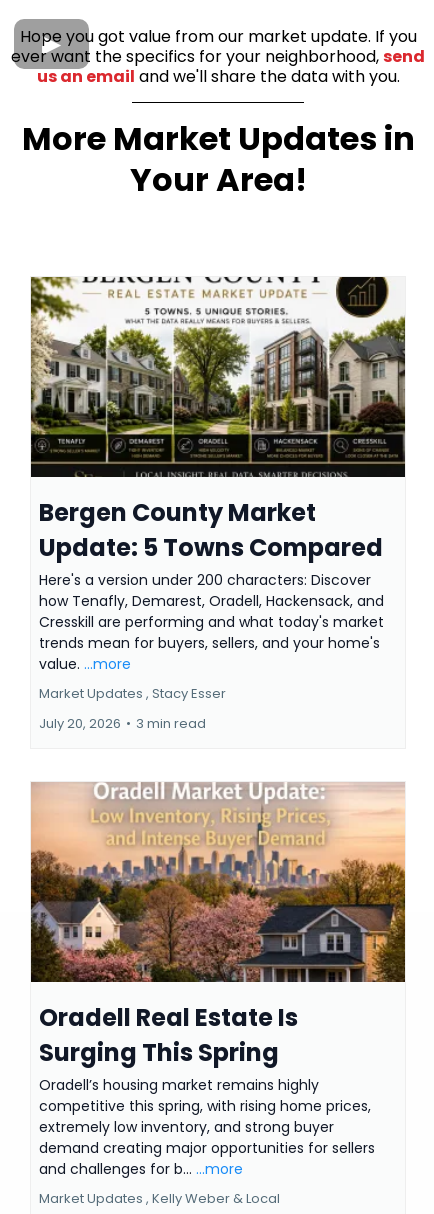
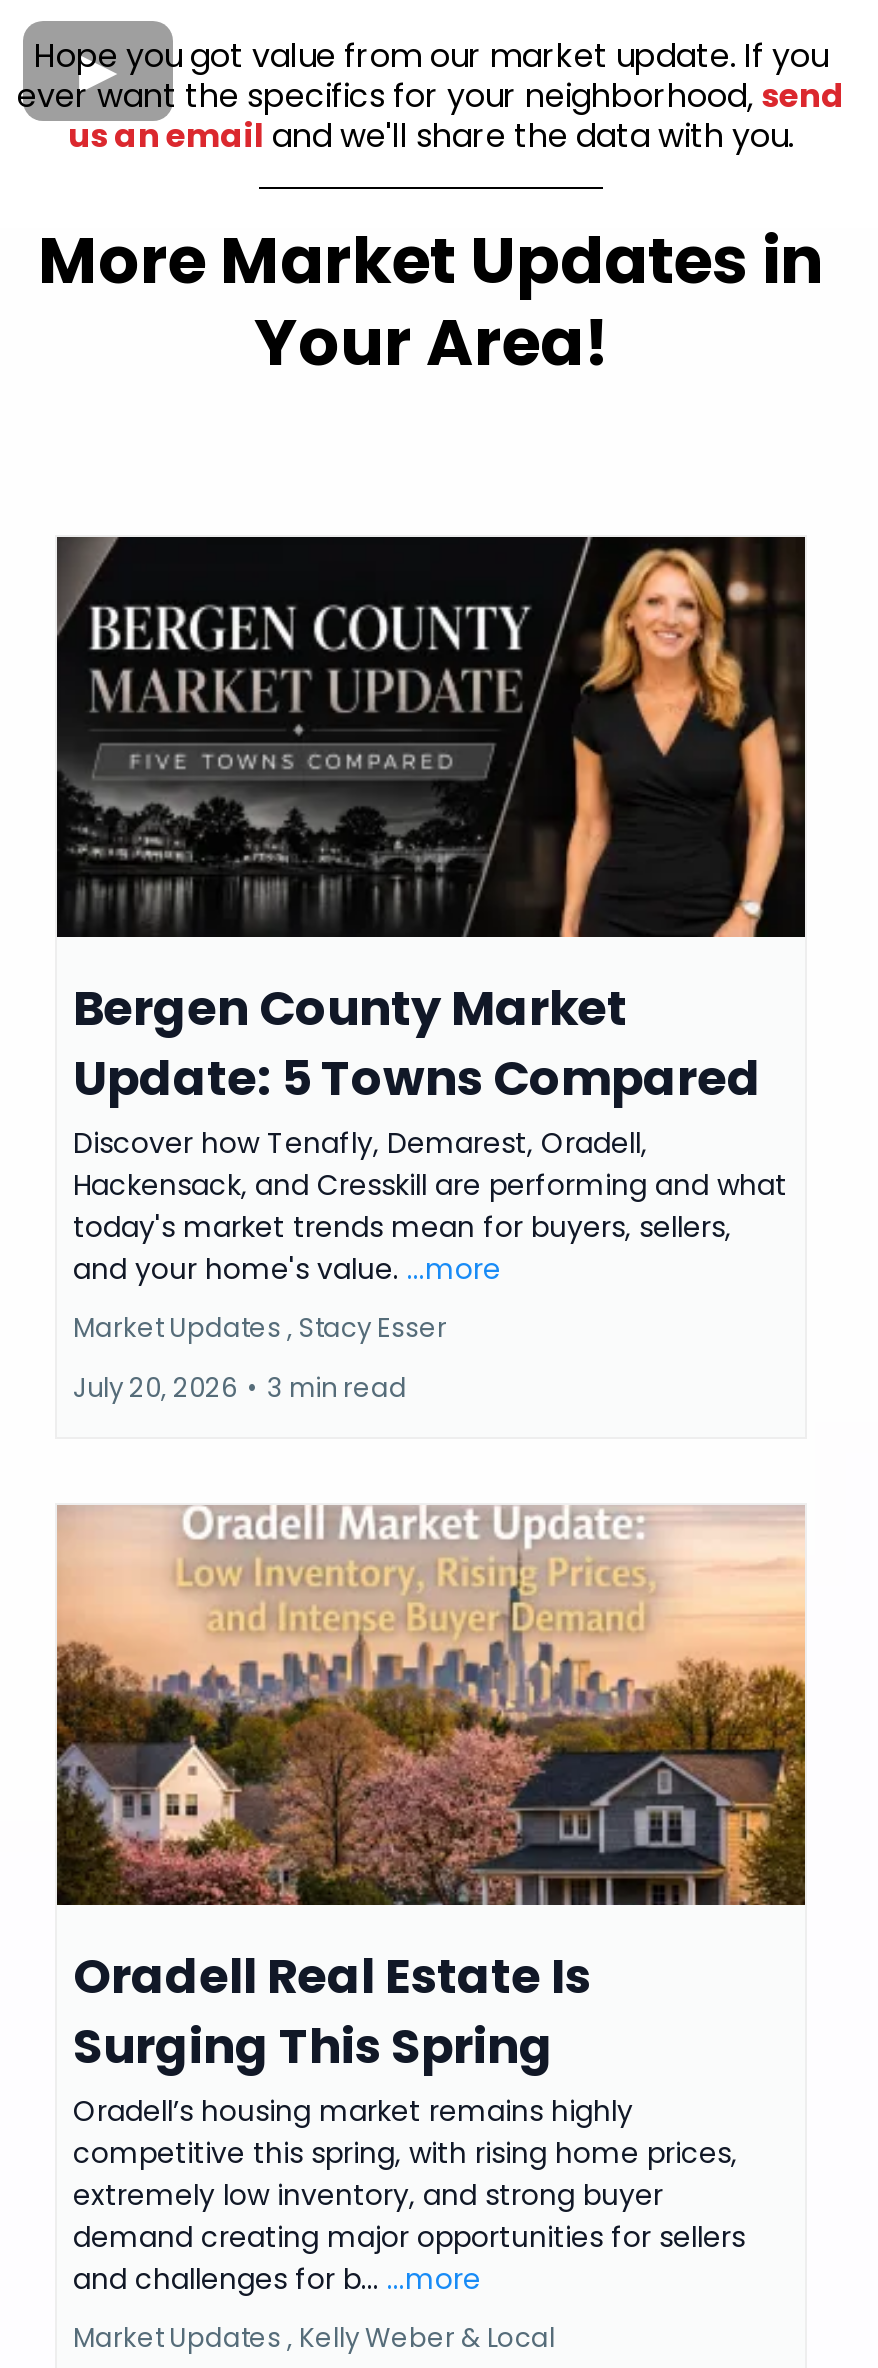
[30,276,406,478] [image] -> [55,535,807,939] [image]
[39,569,384,673] Here's a version under 200 characters: Discover | how Tenafly, Demarest, Oradell, Hackensack, and | Cresskill are performing and what today's market | trends mean for buyers, sellers, and your home's | value....more -> [73,1122,787,1288] Discover how Tenafly, Demarest, Oradell, | Hackensack, and Cresskill are performing and what | today's market trends mean for buyers, sellers, | and your home's value....more

